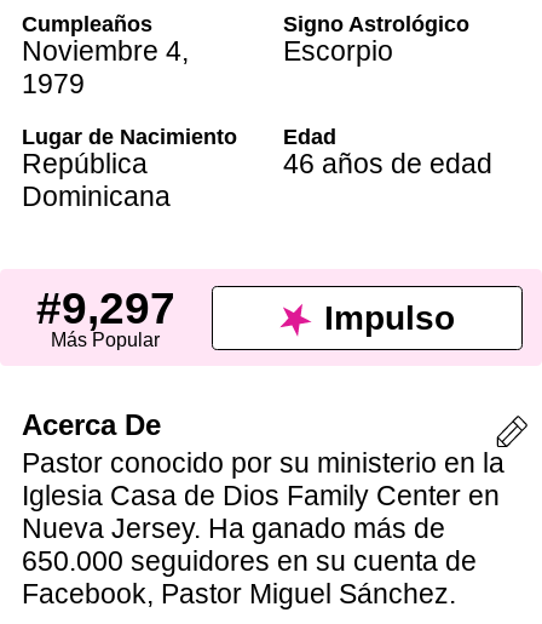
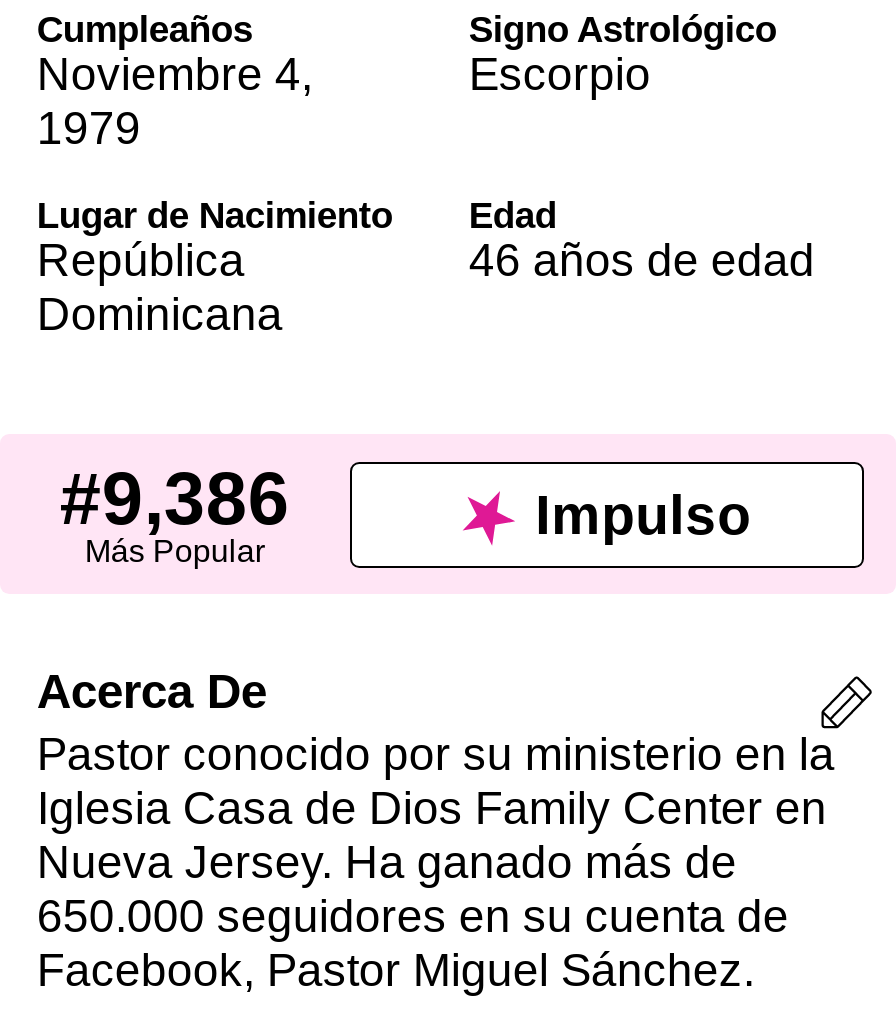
[36,283,175,333] #9,297 -> [60,457,290,539] #9,386

